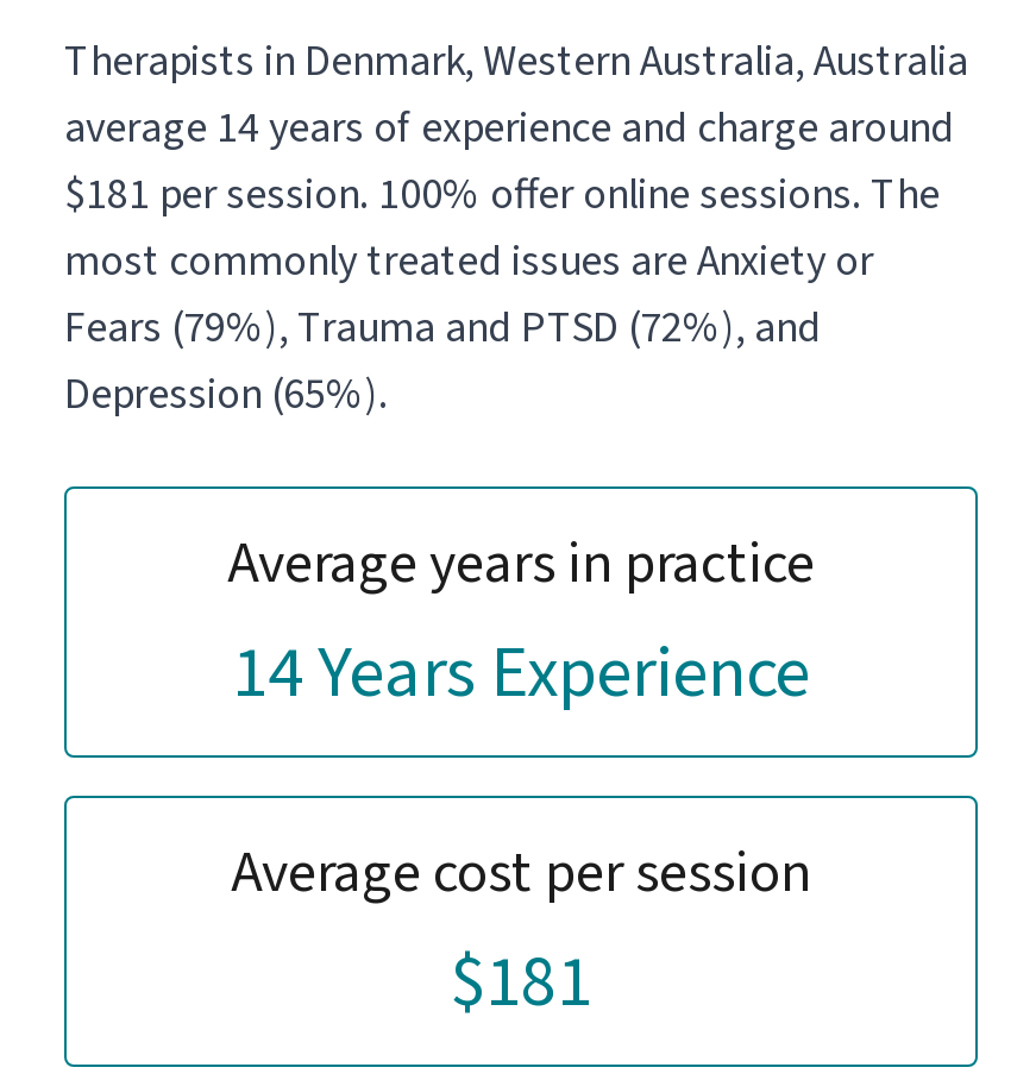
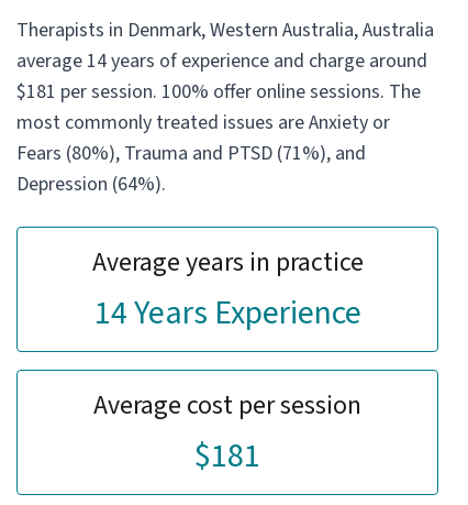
[64,297,821,357] Fears (79%), Trauma and PTSD (72%), and -> [16,139,366,167] Fears (80%), Trauma and PTSD (71%), and
[64,364,388,423] Depression (65%). -> [16,170,166,197] Depression (64%).

